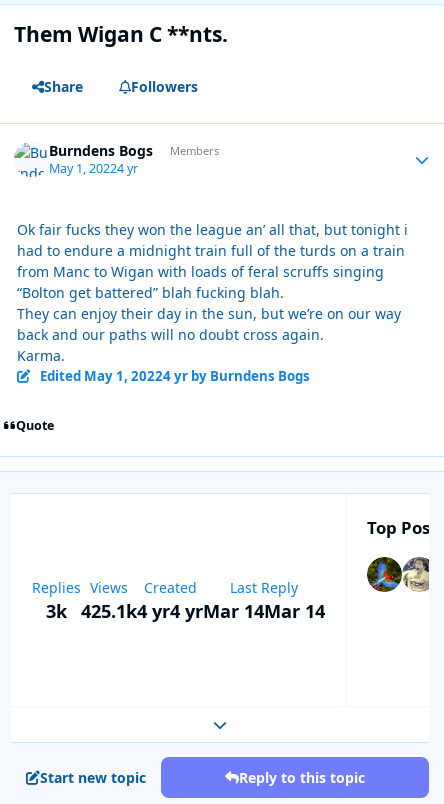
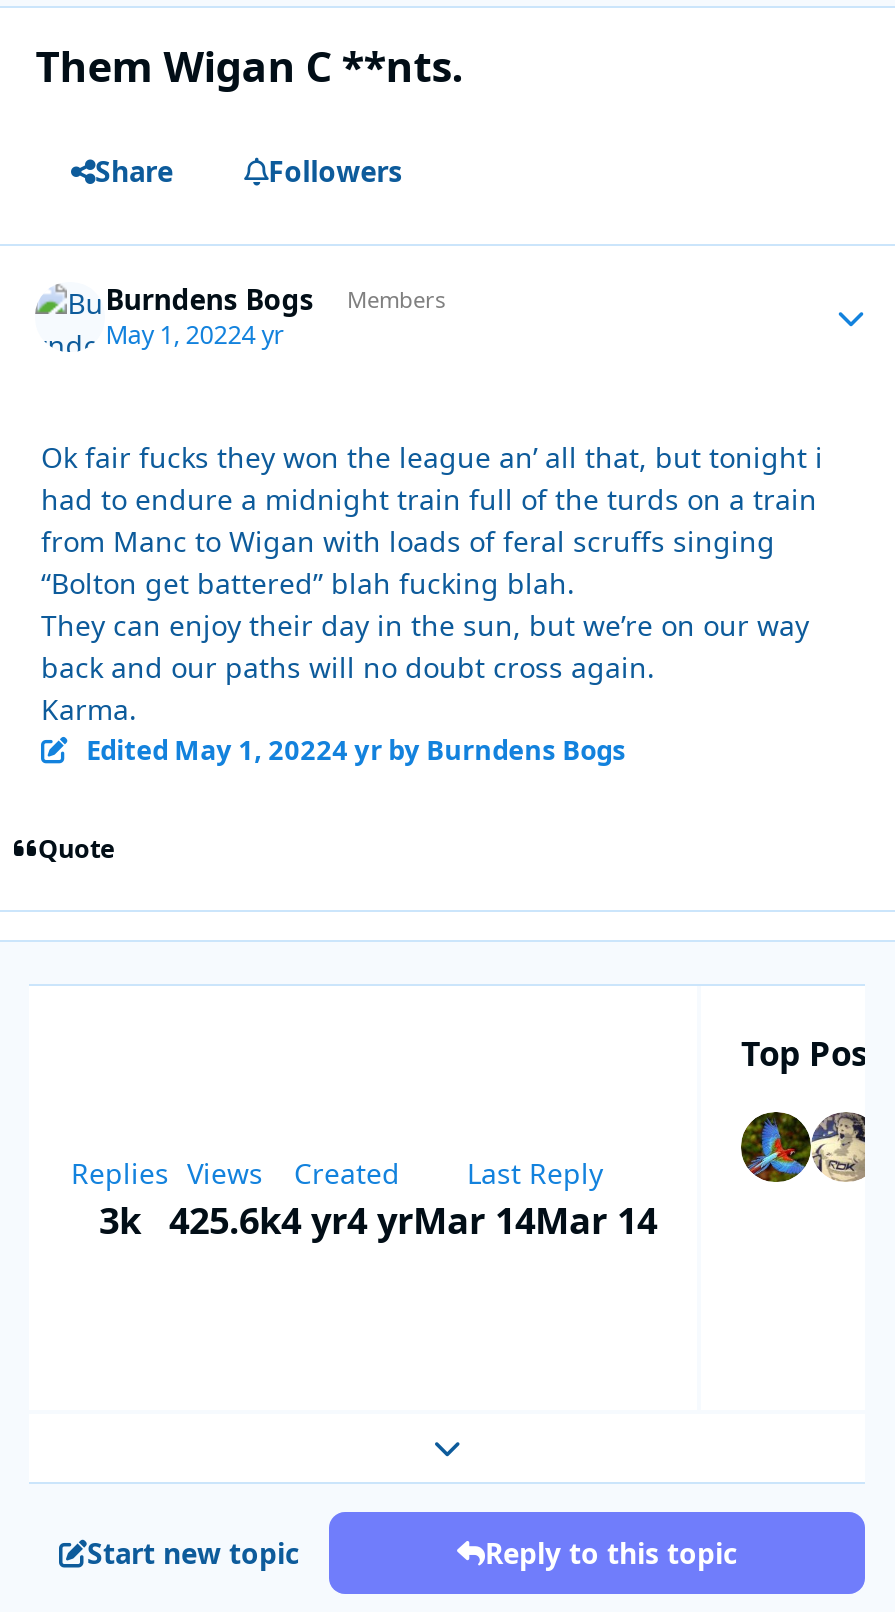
[46,599,325,623] 3k 425.1k 4 yr4 yr Mar 14Mar 14 -> [99,1196,657,1244] 3k 425.6k 4 yr4 yr Mar 14Mar 14

